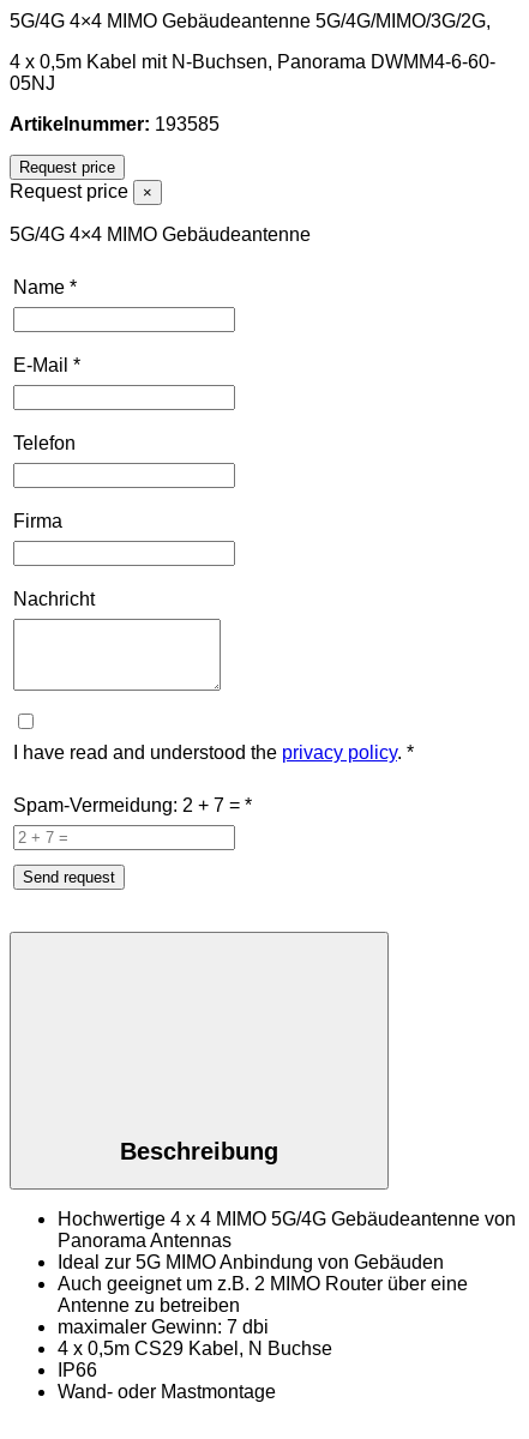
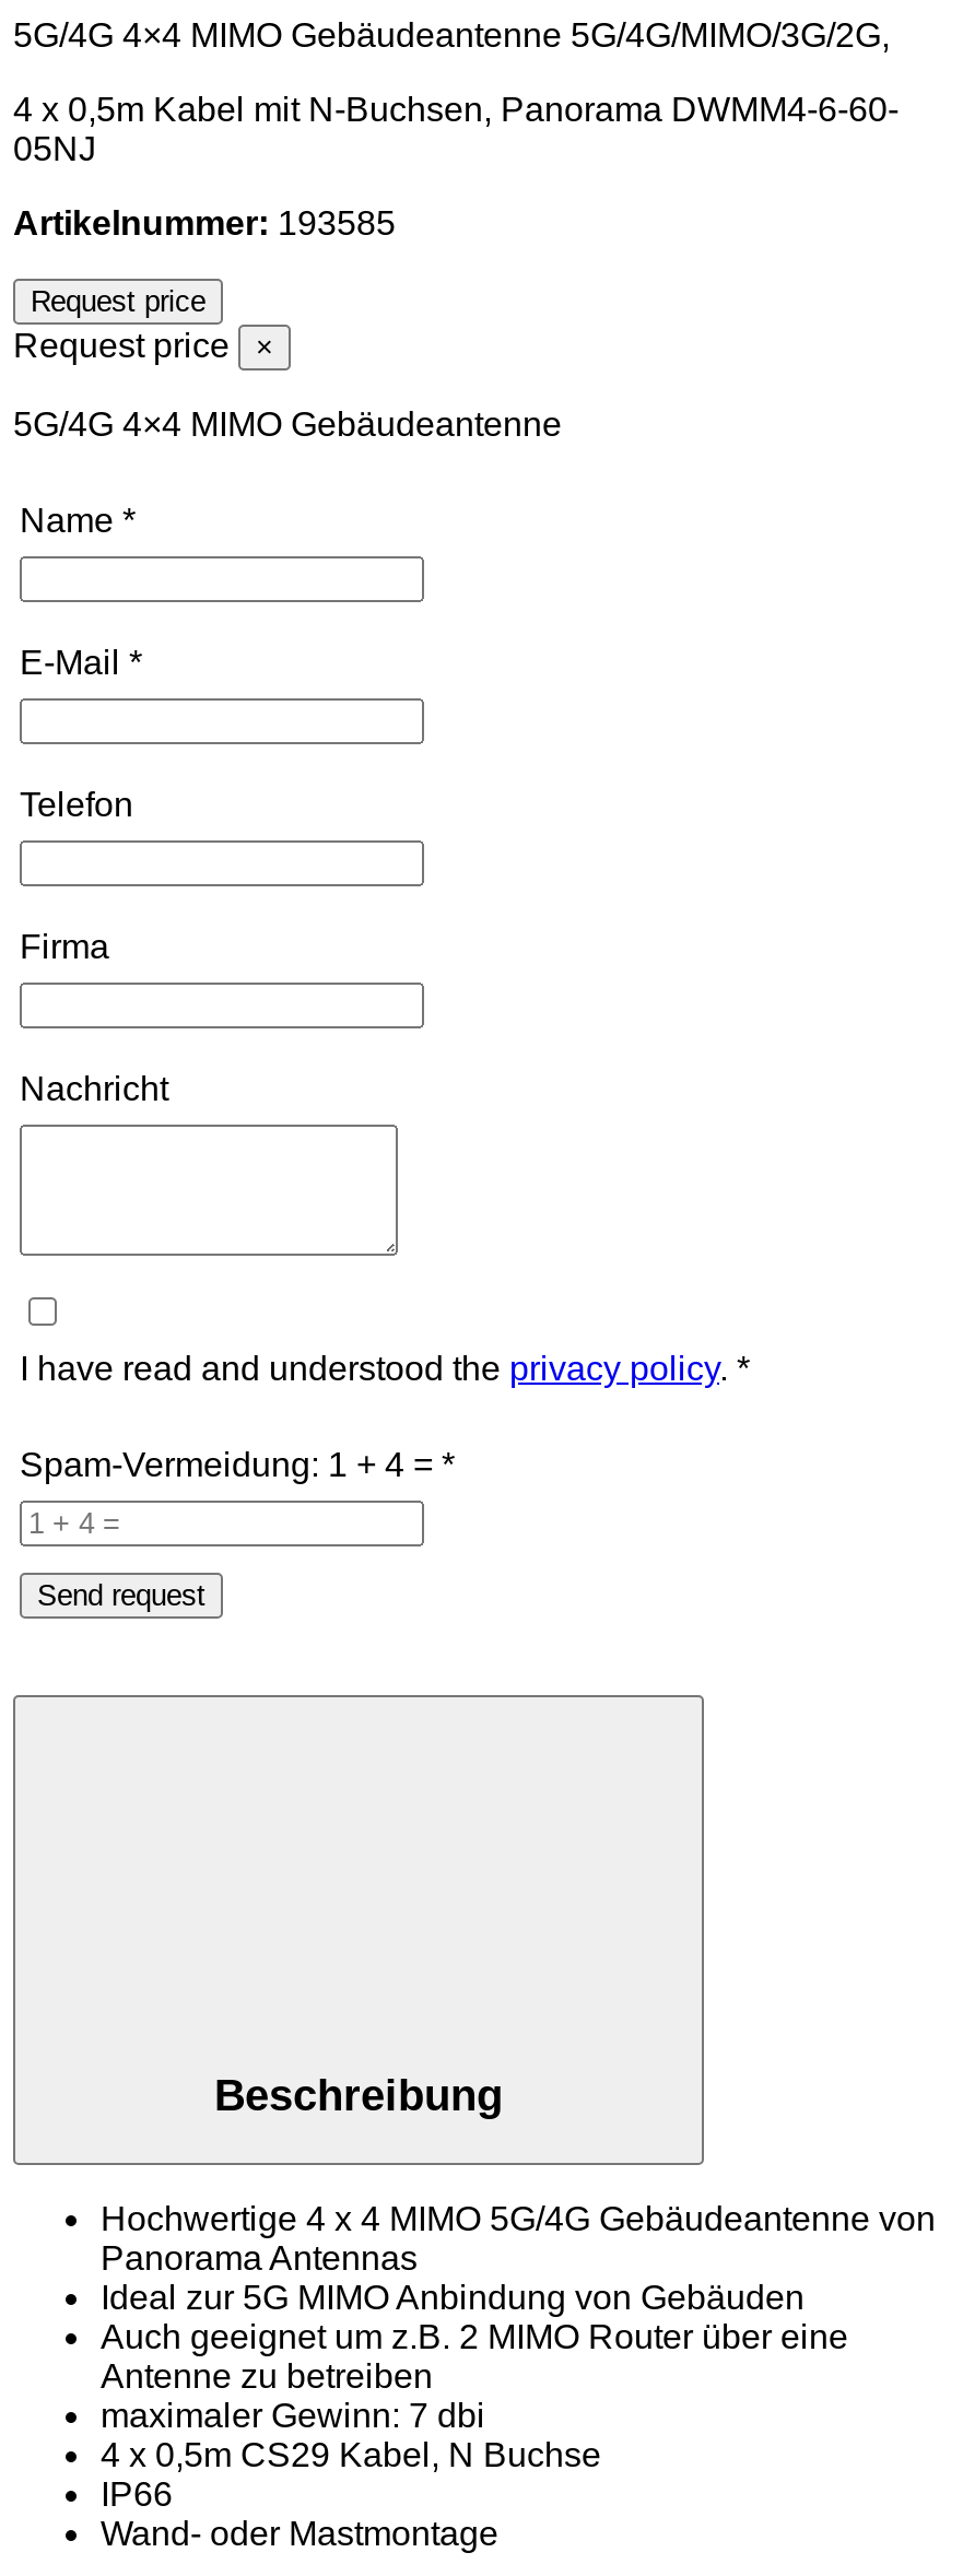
[13,795,252,815] Spam-Vermeidung: 2 + 7 = * -> [20,1445,455,1483] Spam-Vermeidung: 1 + 4 = *

